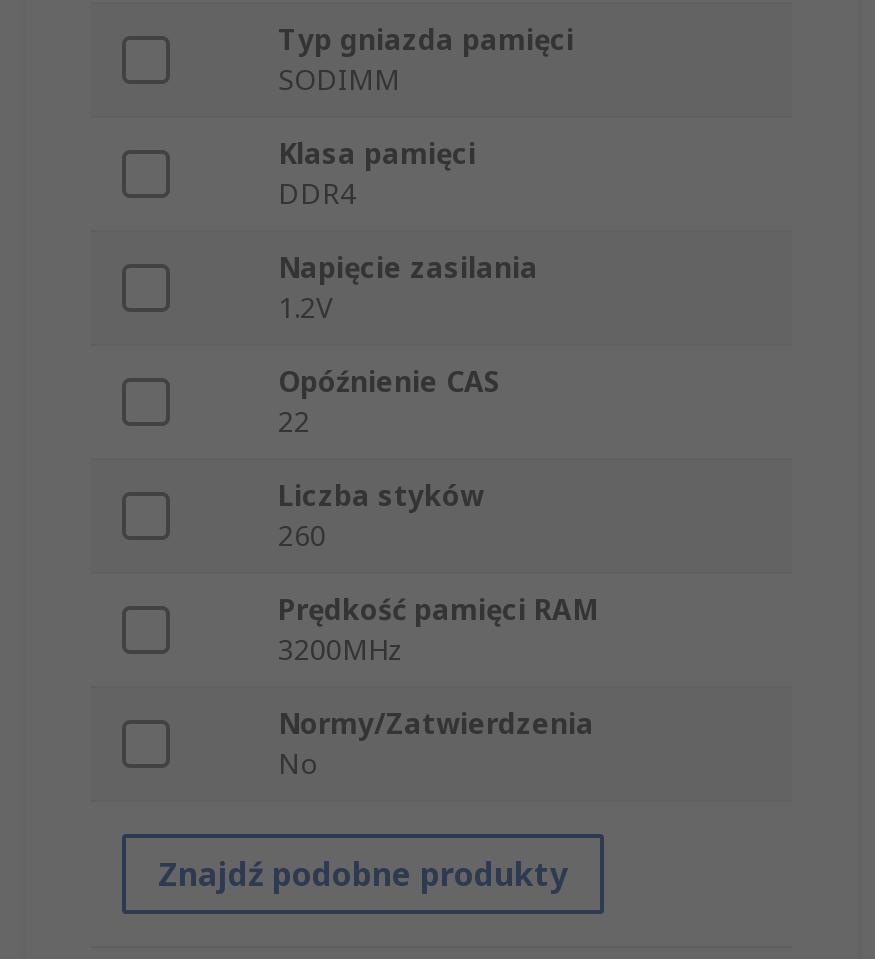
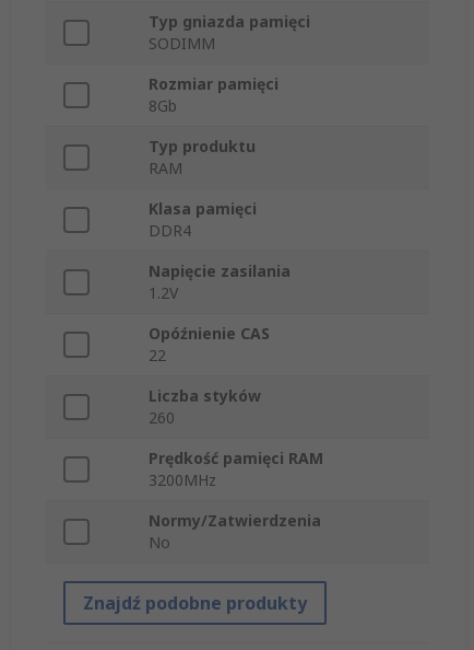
none -> [149,74,279,179] Rozmiar pamięci | 8Gb | Typ produktu | RAM

